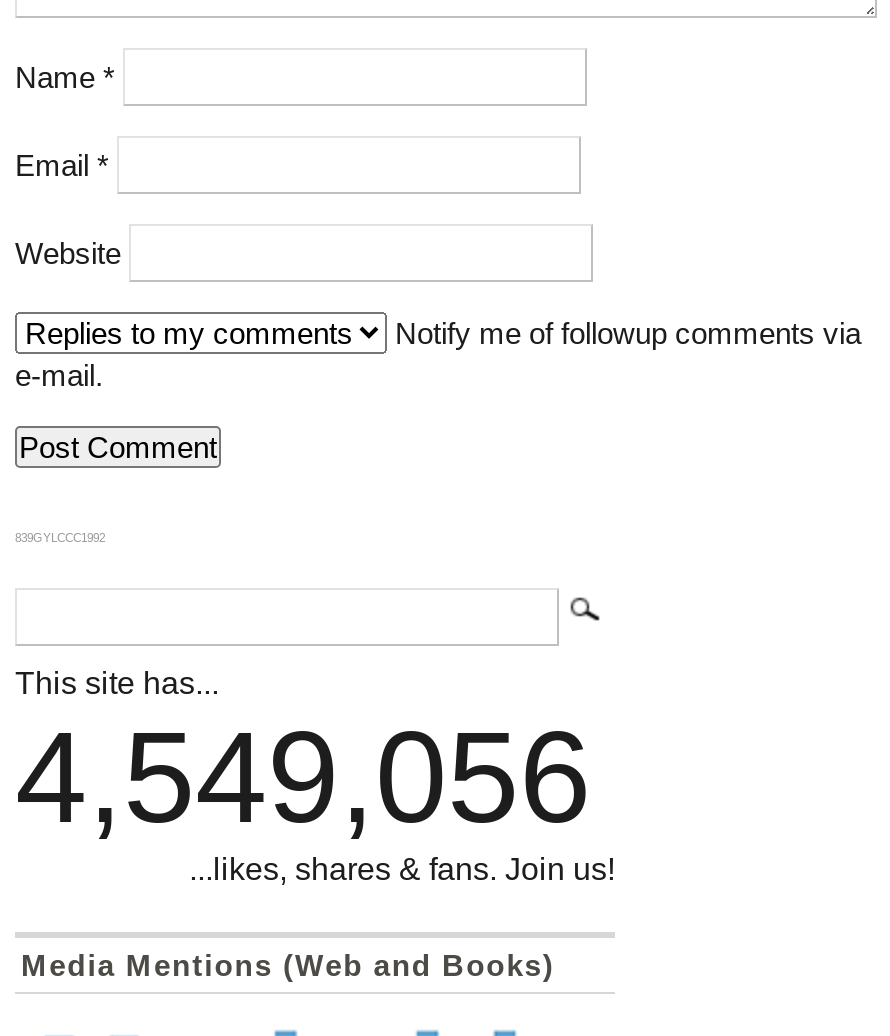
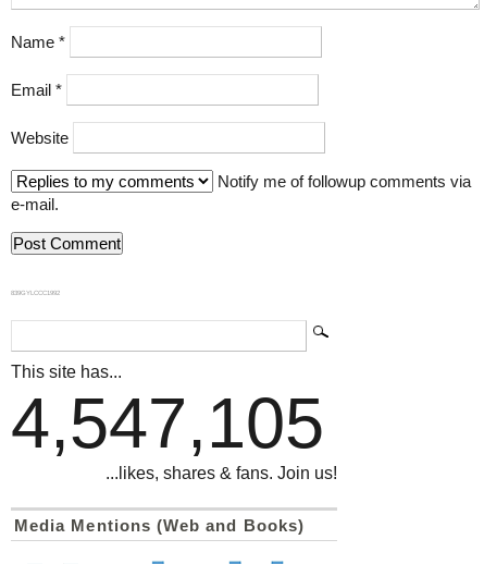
[15,705,627,851] 4,549,056 -> [11,384,344,463] 4,547,105

